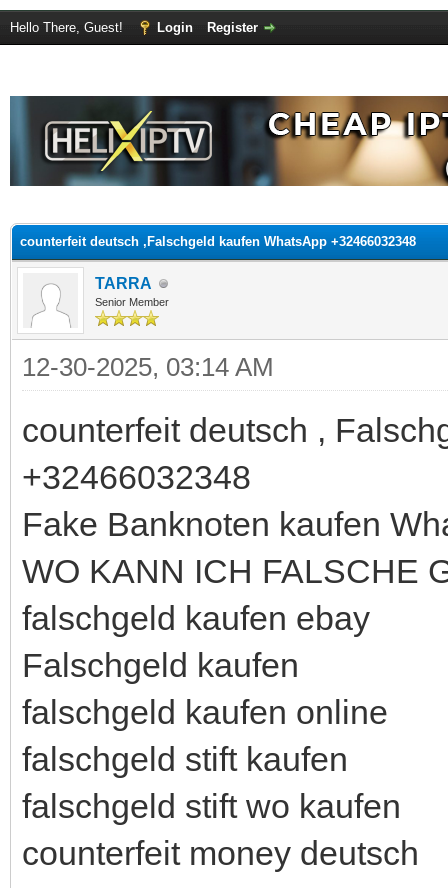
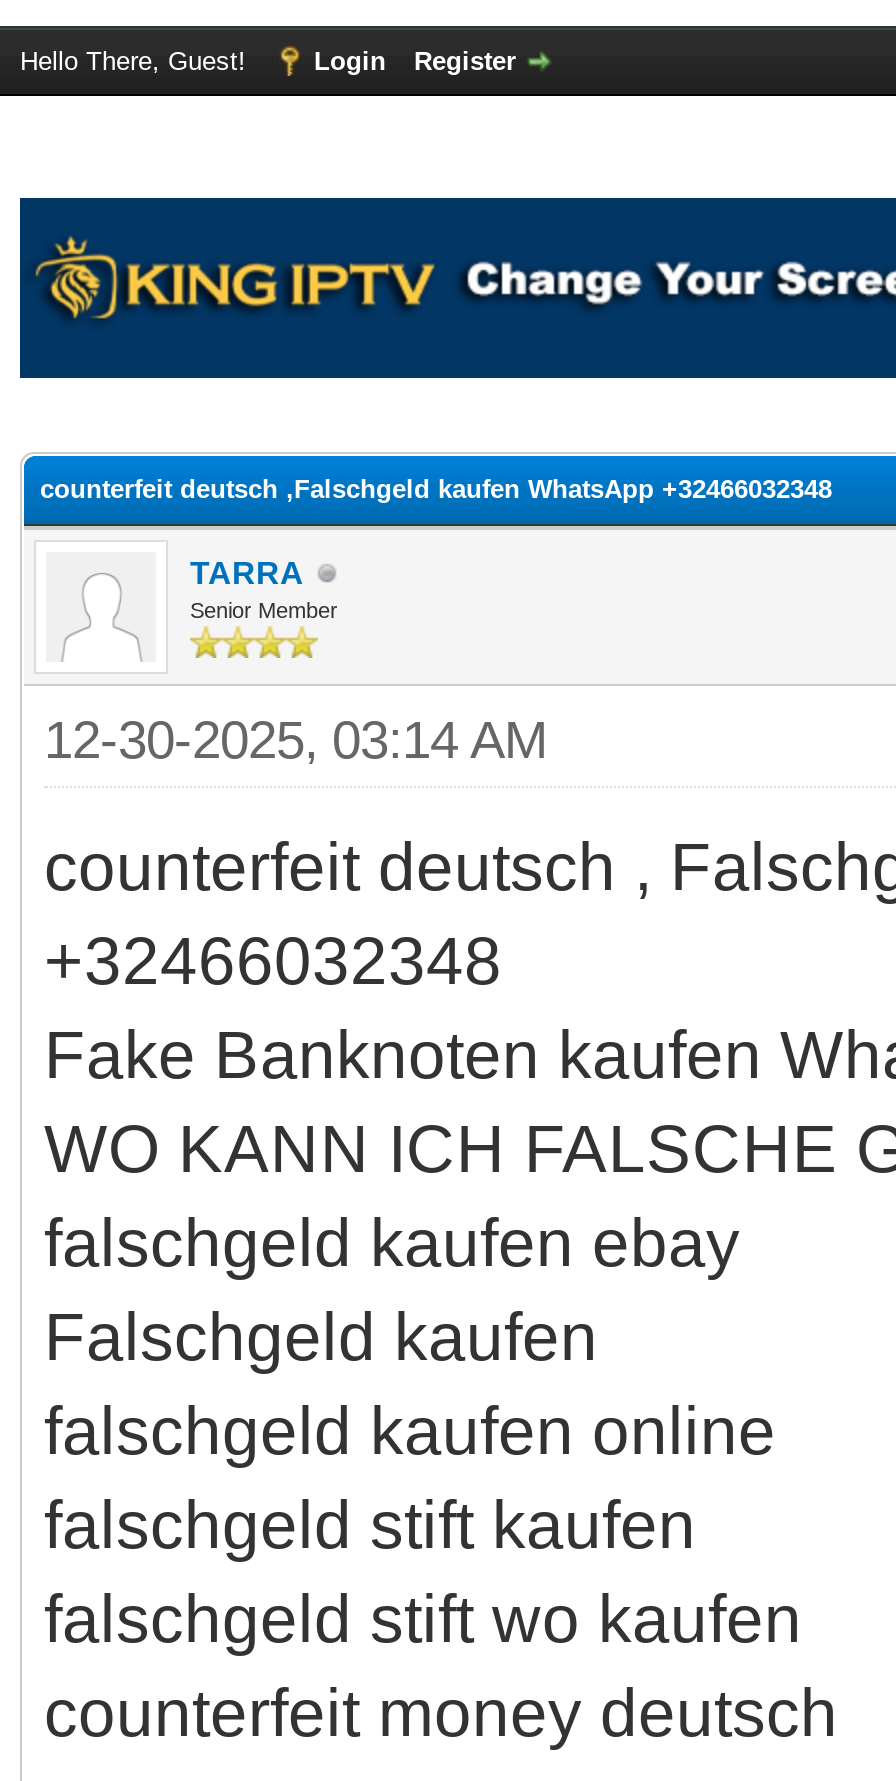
[10,95,445,187] [image] -> [20,196,890,380] [image]

